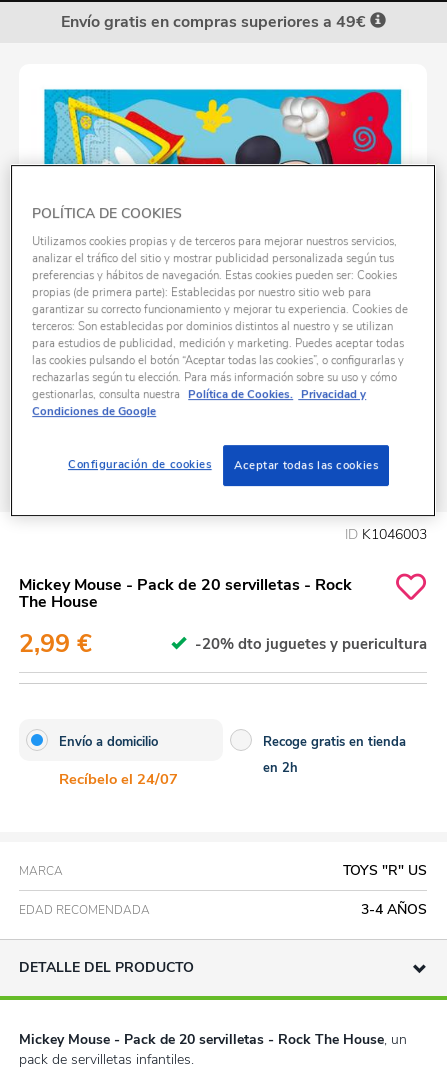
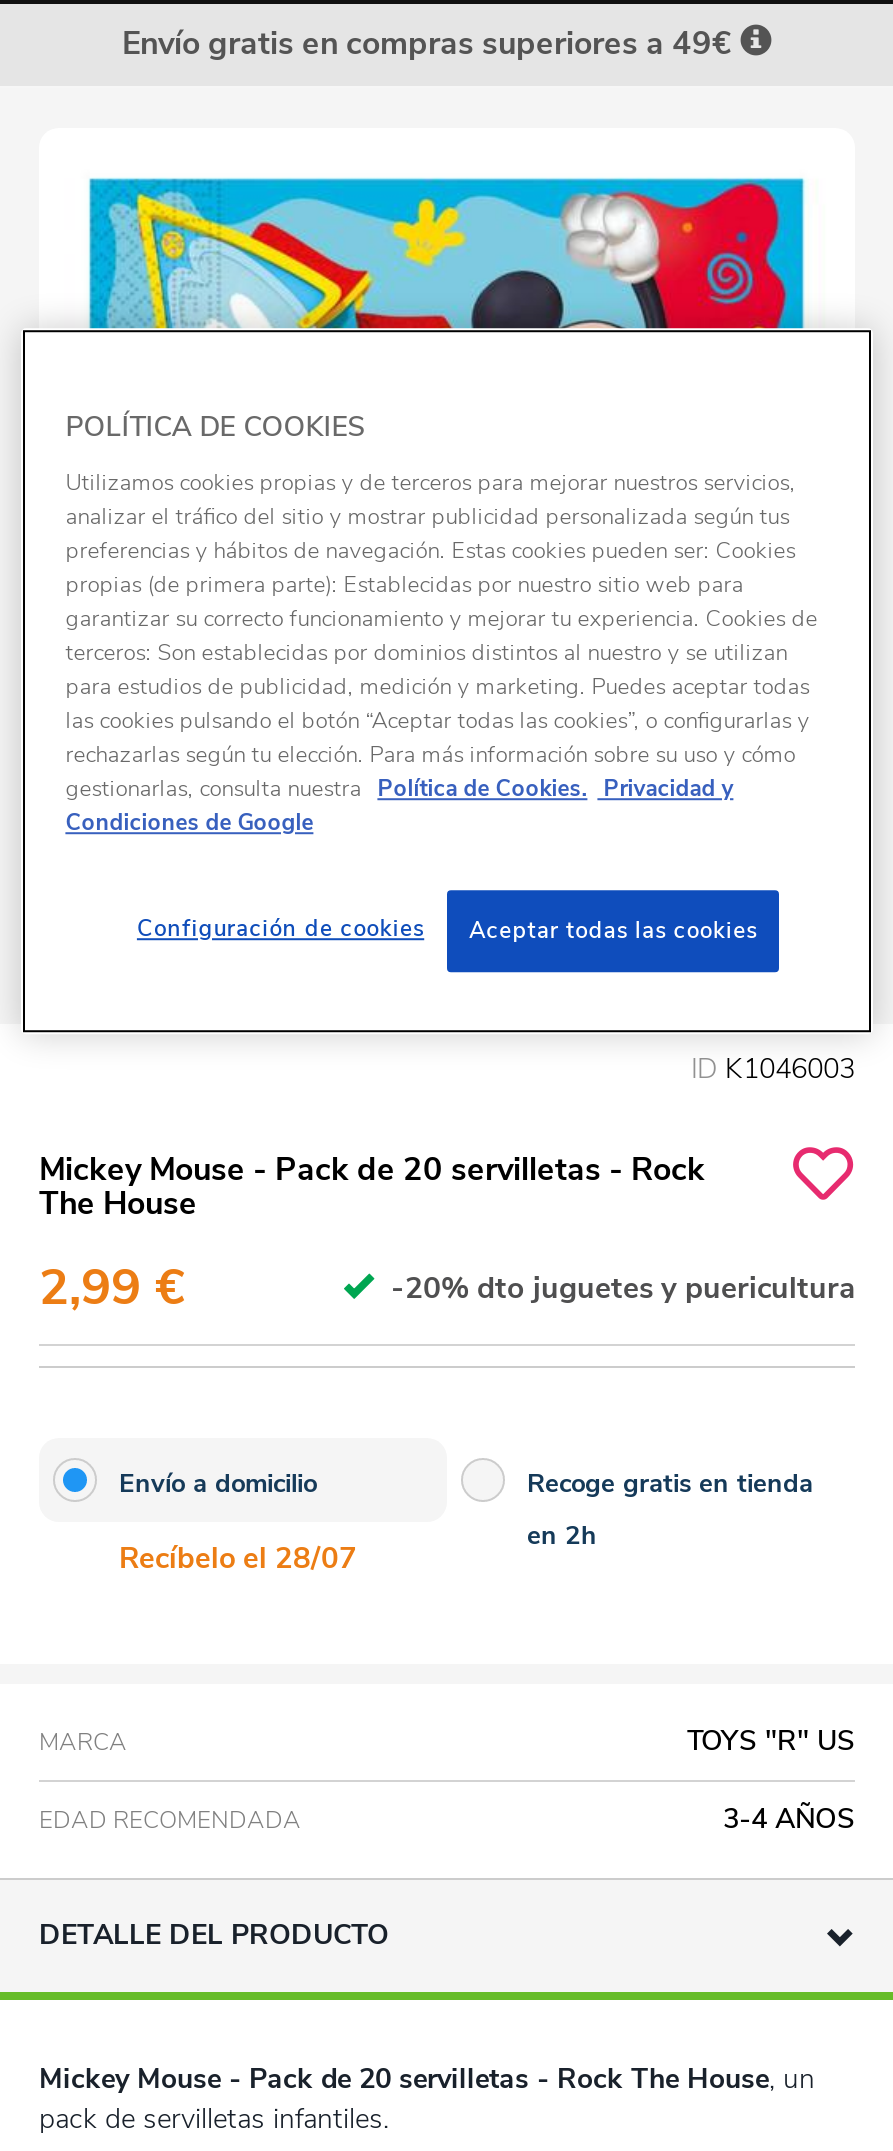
[59,769,178,789] Recíbelo el 24/07 -> [119,1538,357,1578] Recíbelo el 28/07

